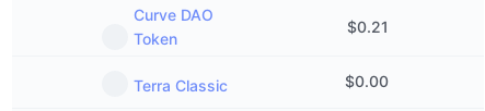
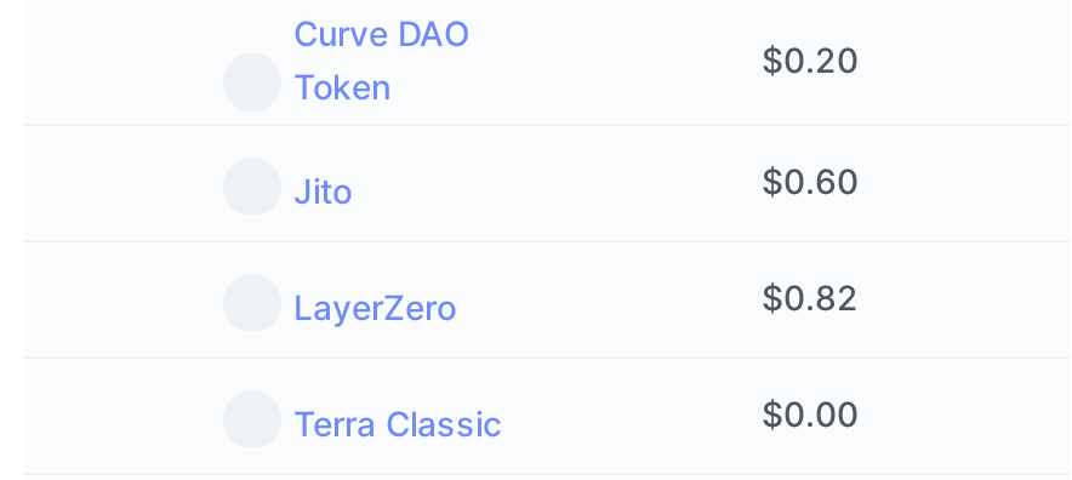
[347,17,389,36] $0.21 -> [293,39,859,327] $0.20 | Jito | $0.60 | LayerZero | $0.82

